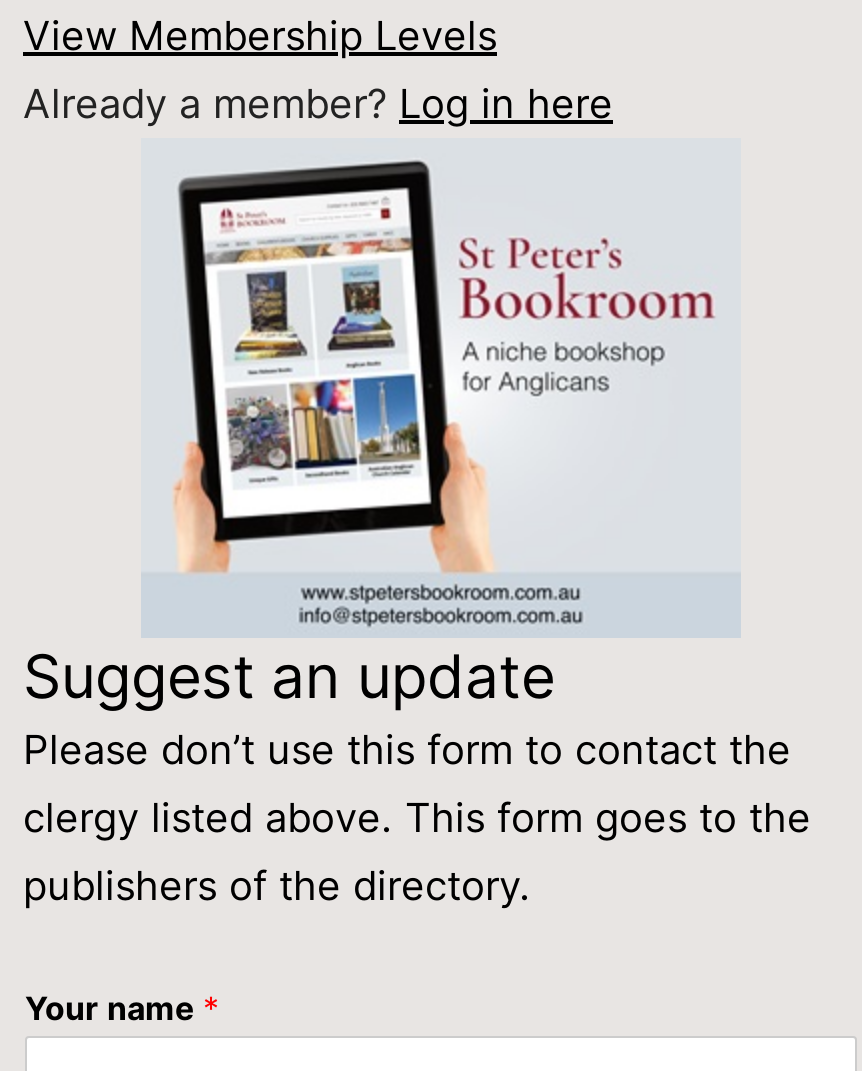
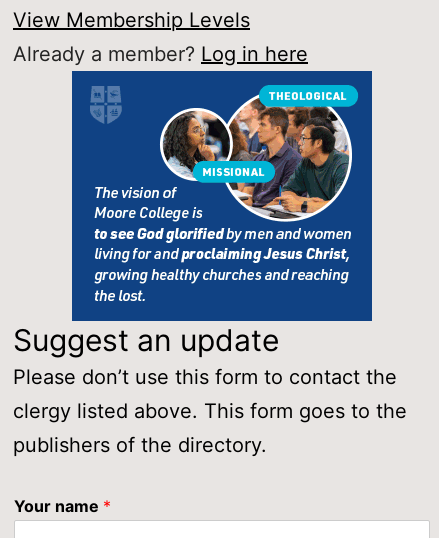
[141,138,741,638] [image] -> [71,70,373,322] [image]

